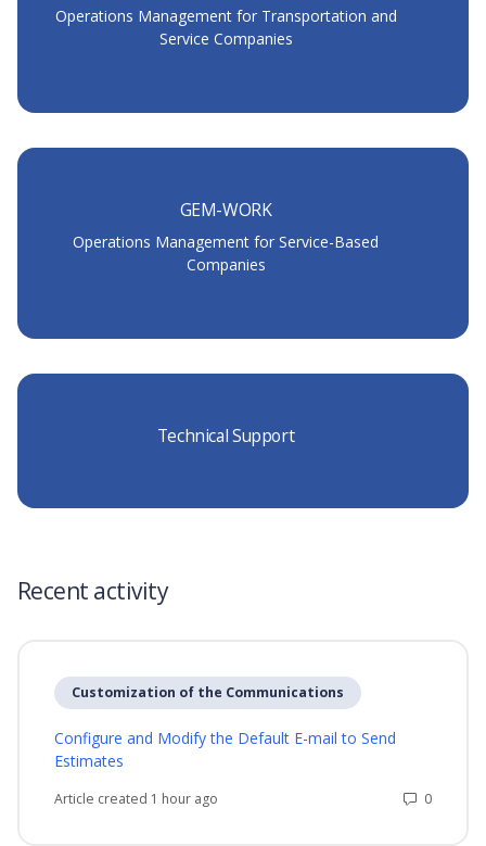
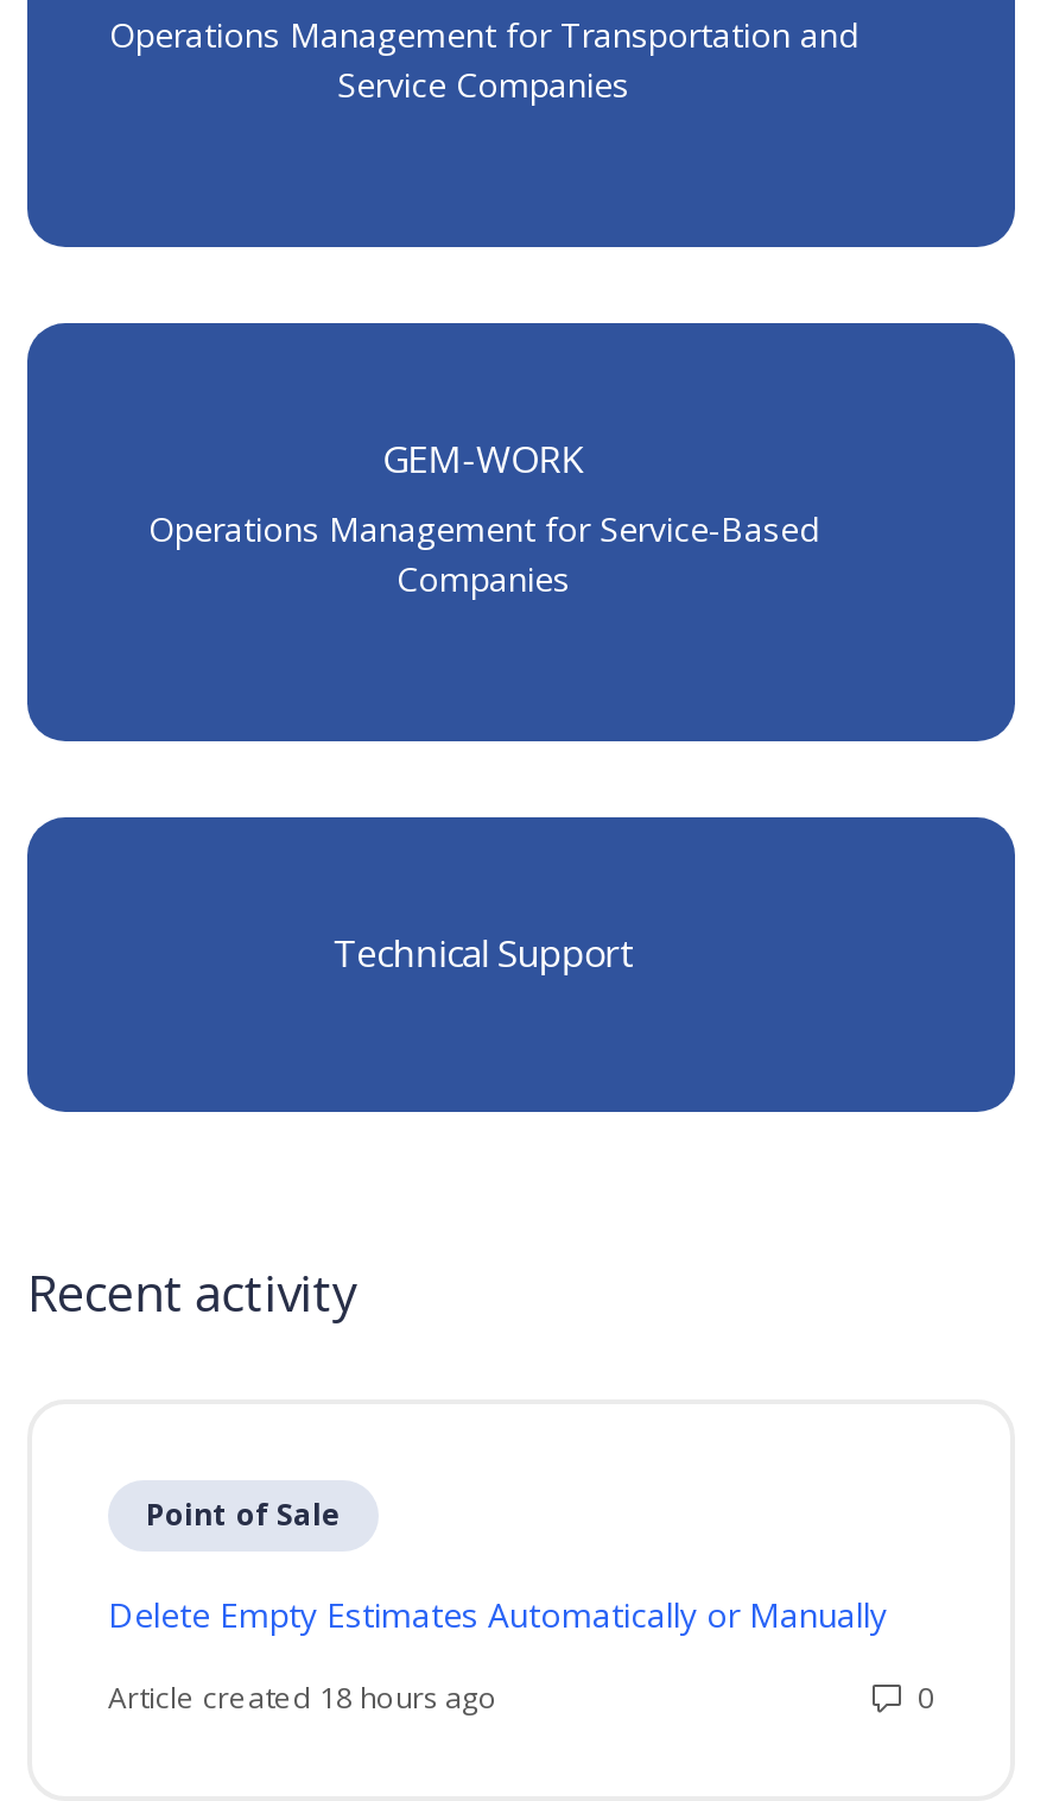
[72,683,344,701] Customization of the Communications -> [146,1494,341,1534] Point of Sale
[54,727,396,771] Configure and Modify the Default E-mail to Send | Estimates -> [108,1591,887,1636] Delete Empty Estimates Automatically or Manually
[54,789,218,808] Article created 1 hour ago -> [108,1677,497,1717] Article created 18 hours ago

